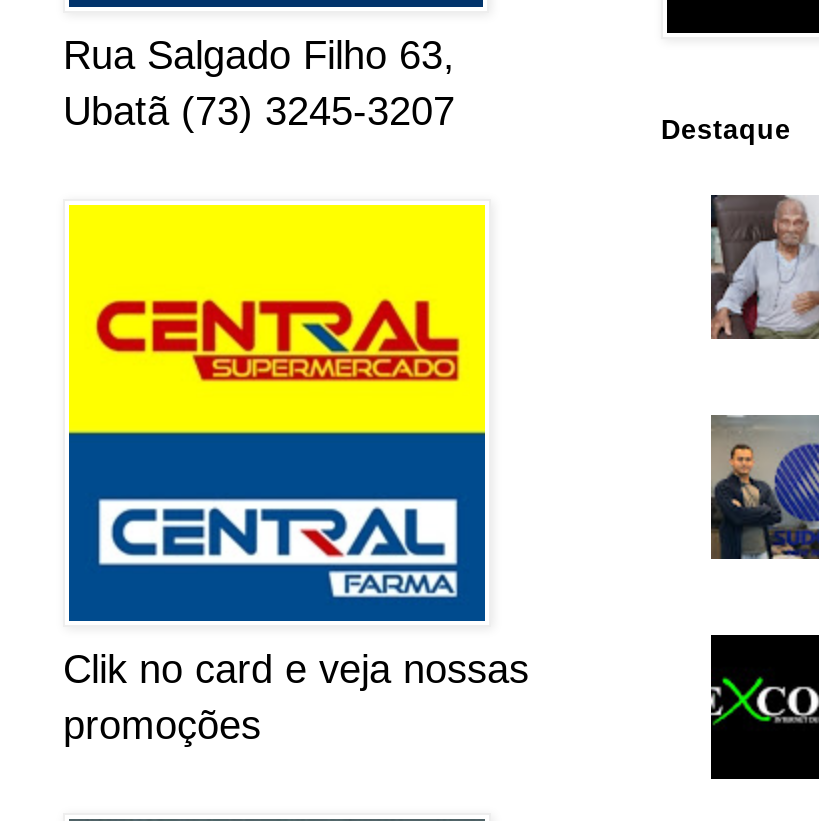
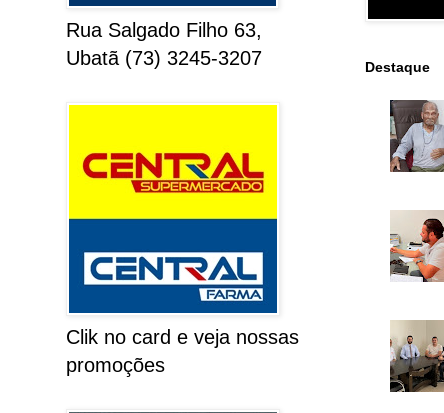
[709,415,813,561] [image] -> [390,211,441,282] [image]
[709,633,813,781] [image] -> [389,320,441,393] [image]

